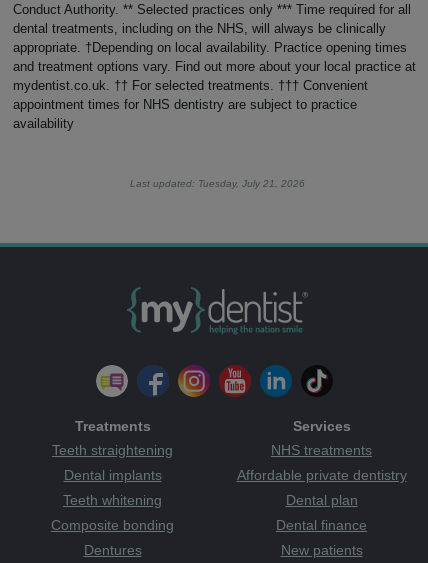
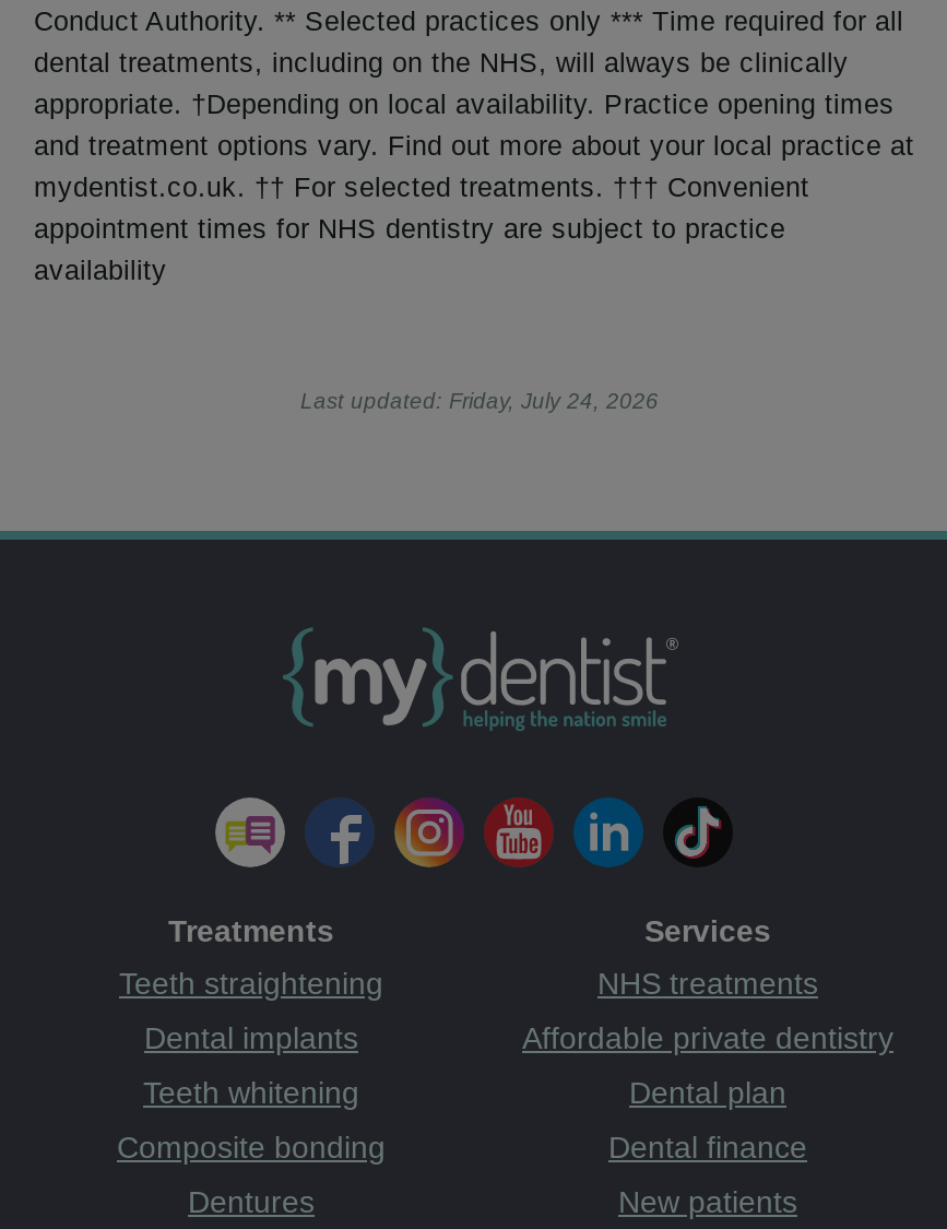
[129,178,304,189] Last updated: Tuesday, July 21, 2026 -> [300,389,659,413] Last updated: Friday, July 24, 2026

